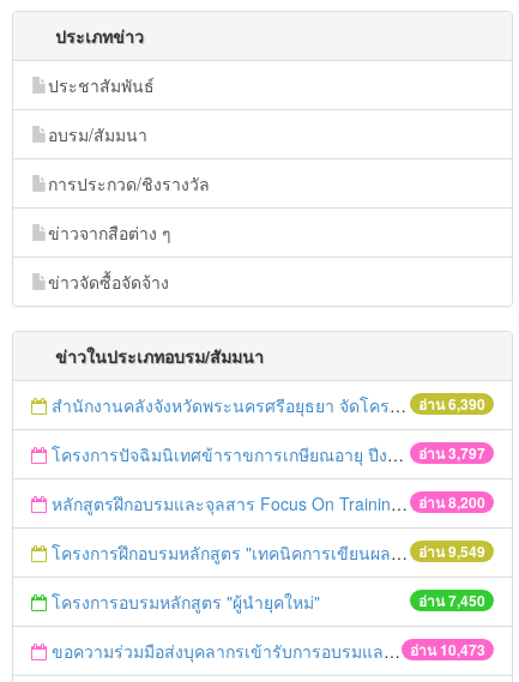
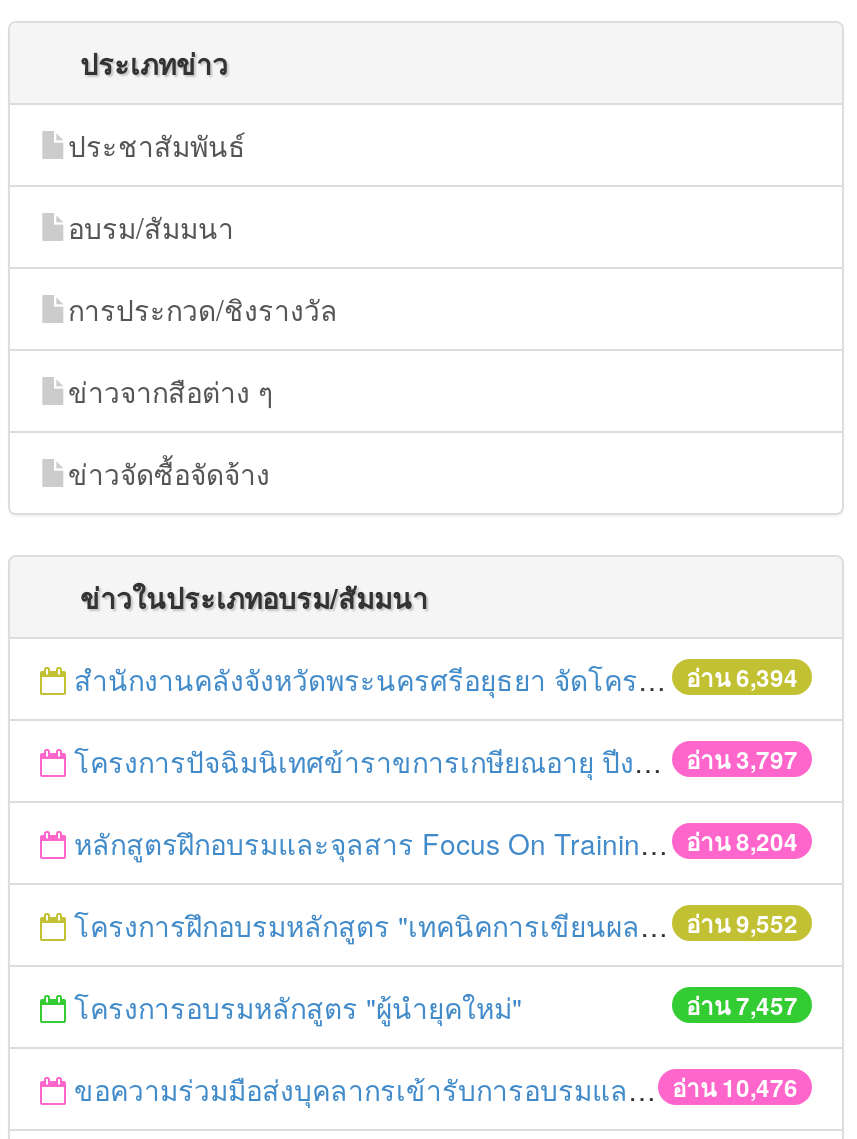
[418,393,485,415] อ่าน 6,390 -> [686,659,798,695] อ่าน 6,394
[52,491,485,515] หลักสูตรฝึกอบรมและจุลสาร Focus On Training อ่าน 8,200 -> [74,823,798,863] หลักสูตรฝึกอบรมและจุลสาร Focus On Training อ่าน 8,204
[418,541,485,562] อ่าน 9,549 -> [686,905,798,941] อ่าน 9,552
[418,590,485,611] อ่าน 7,450 -> [686,987,798,1023] อ่าน 7,457
[410,639,485,660] อ่าน 10,473 -> [672,1069,798,1105] อ่าน 10,476

